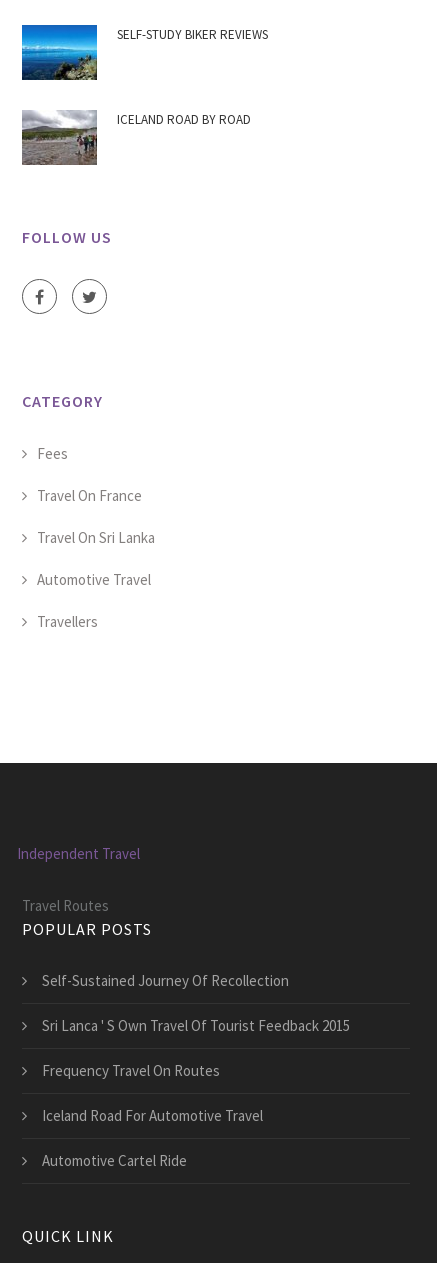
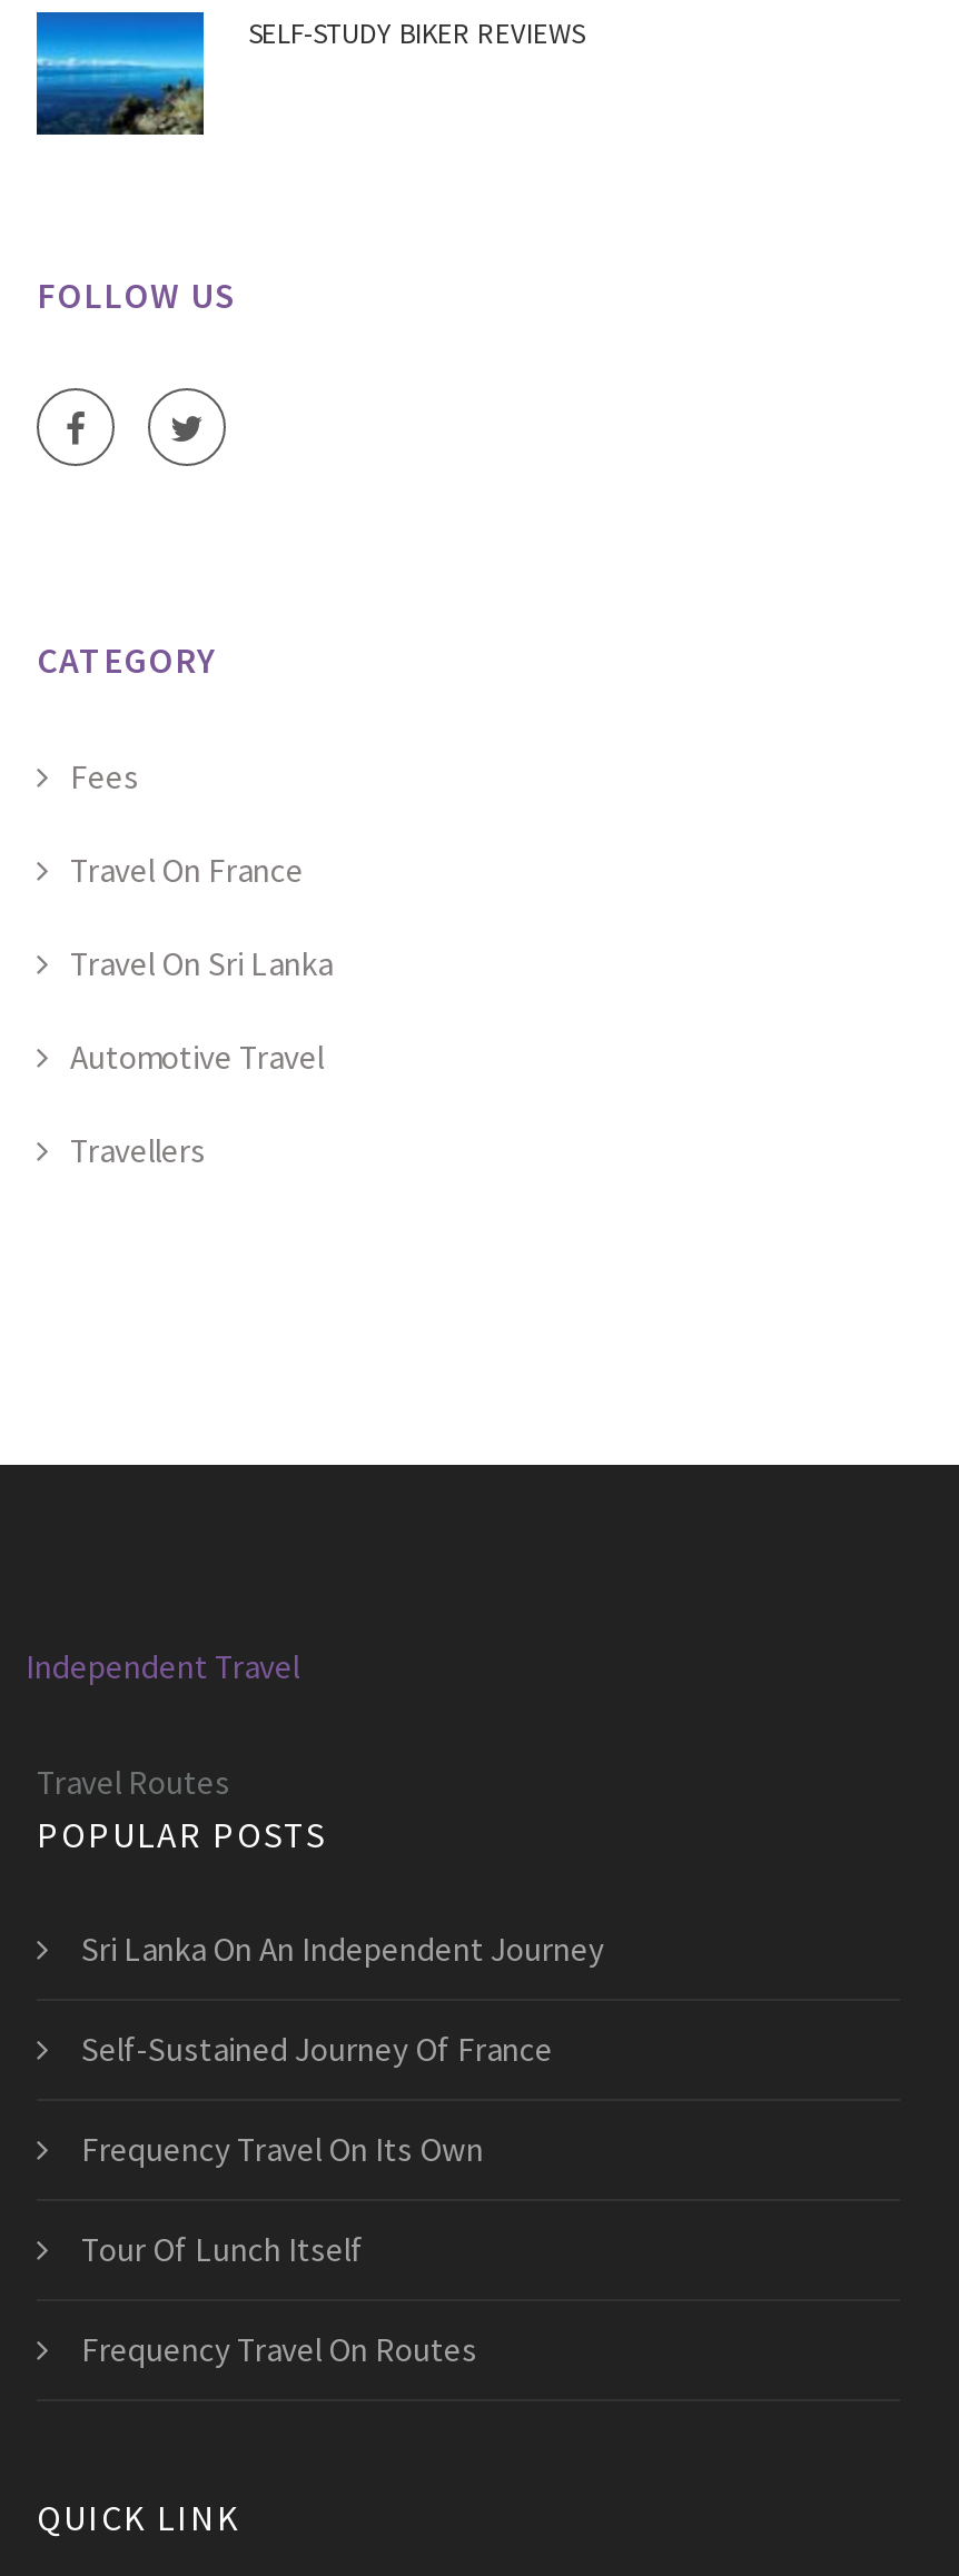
[21,110,251,166] [image] | ICELAND ROAD BY ROAD -> none
[42,971,350,1035] Self-Sustained Journey Of Recollection | Sri Lanca ' S Own Travel Of Tourist Feedback 2015 -> [81,1928,604,2271] Sri Lanka On An Independent Journey | Self-Sustained Journey Of France | Frequency Travel On Its Own | Tour Of Lunch Itself
[42,1106,263,1170] Iceland Road For Automotive Travel | Automotive Cartel Ride -> none

